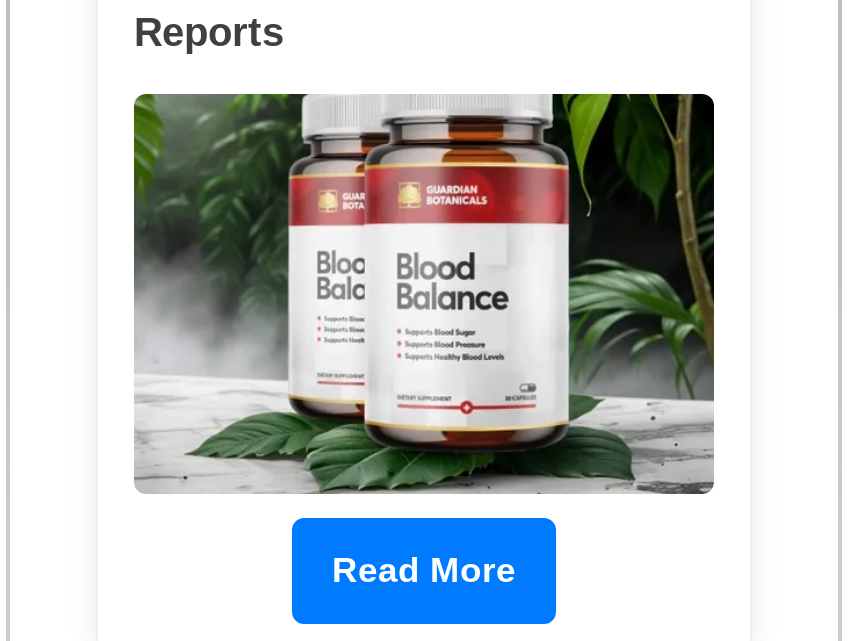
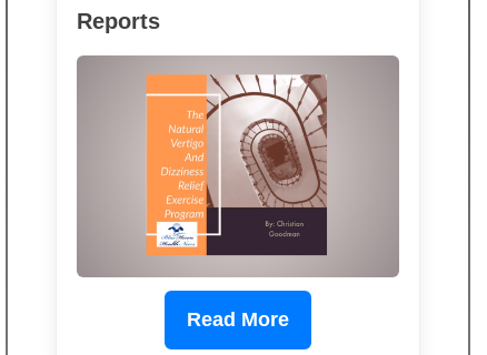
[132,93,714,493] [image] -> [77,55,399,277] [image]

